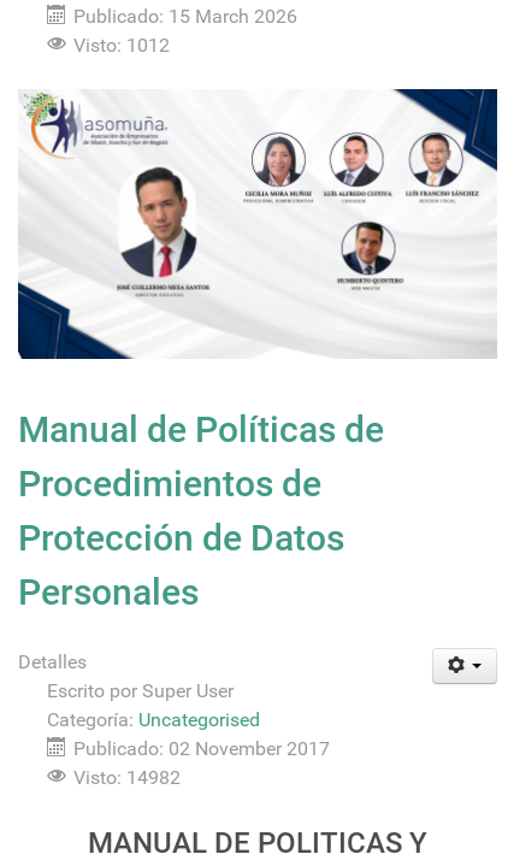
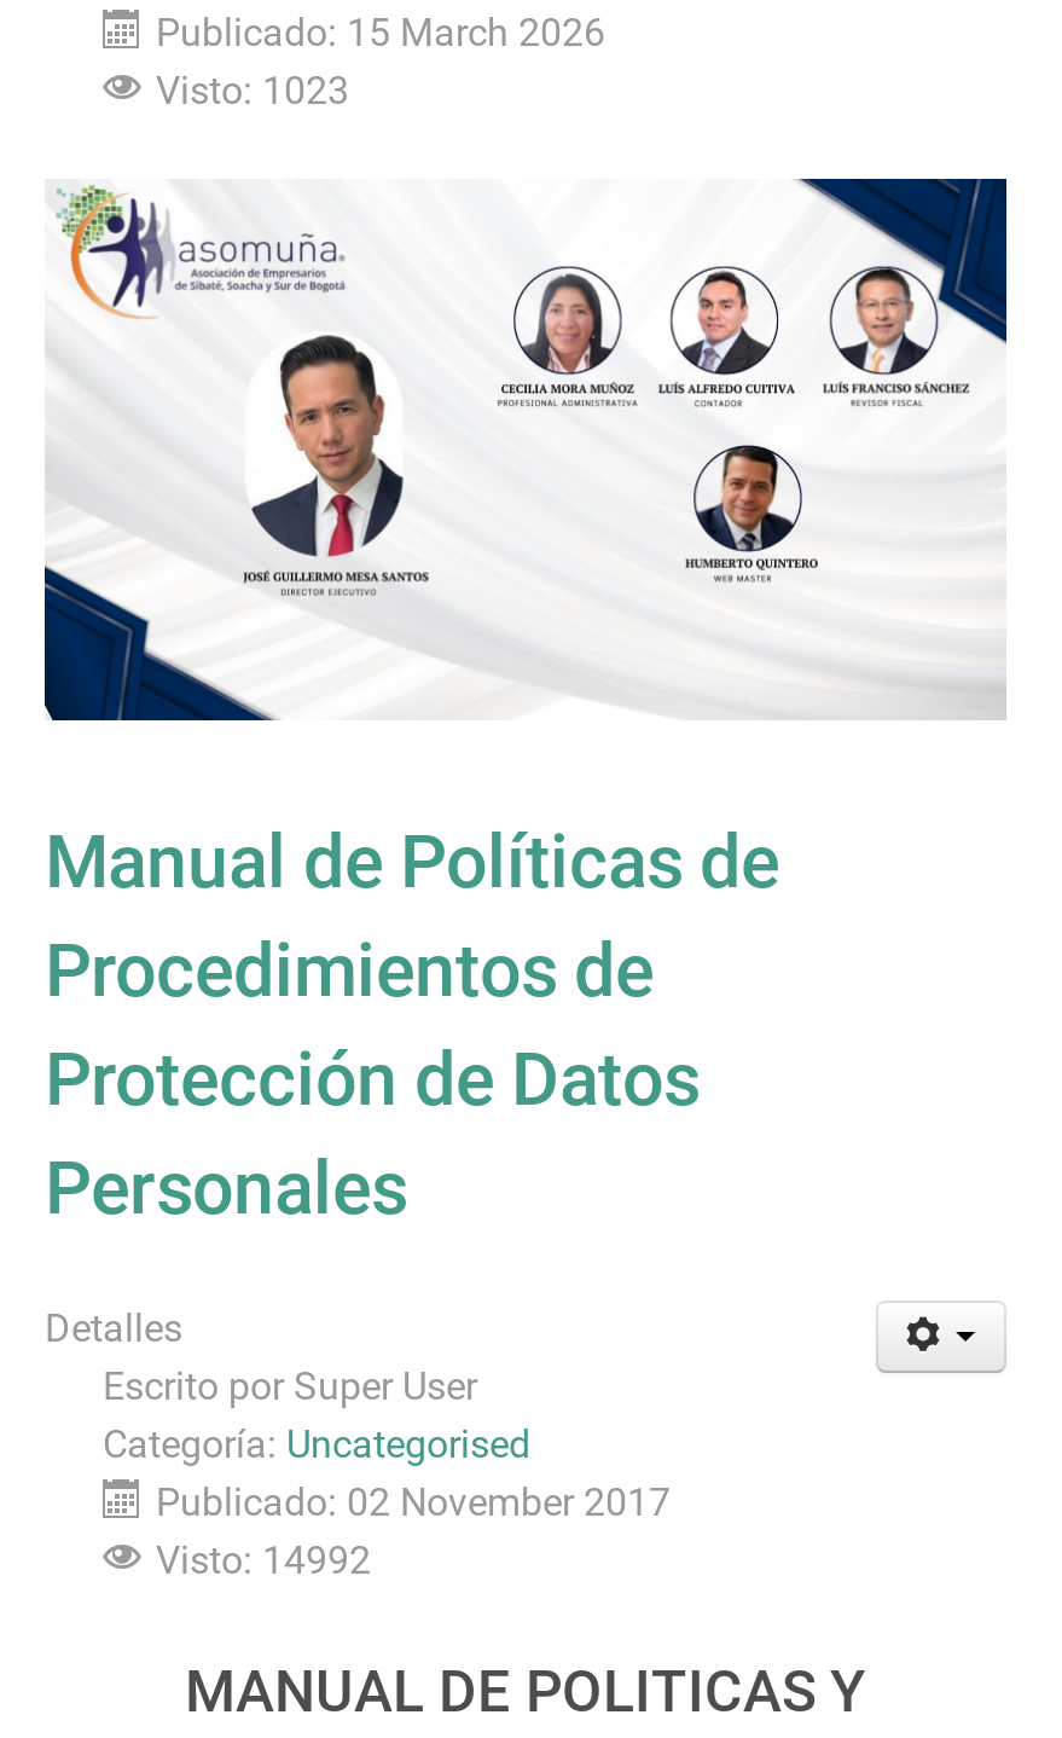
[73,34,170,57] Visto: 1012 -> [156,68,349,114] Visto: 1023
[73,766,181,789] Visto: 14982 -> [156,1537,371,1583] Visto: 14992

